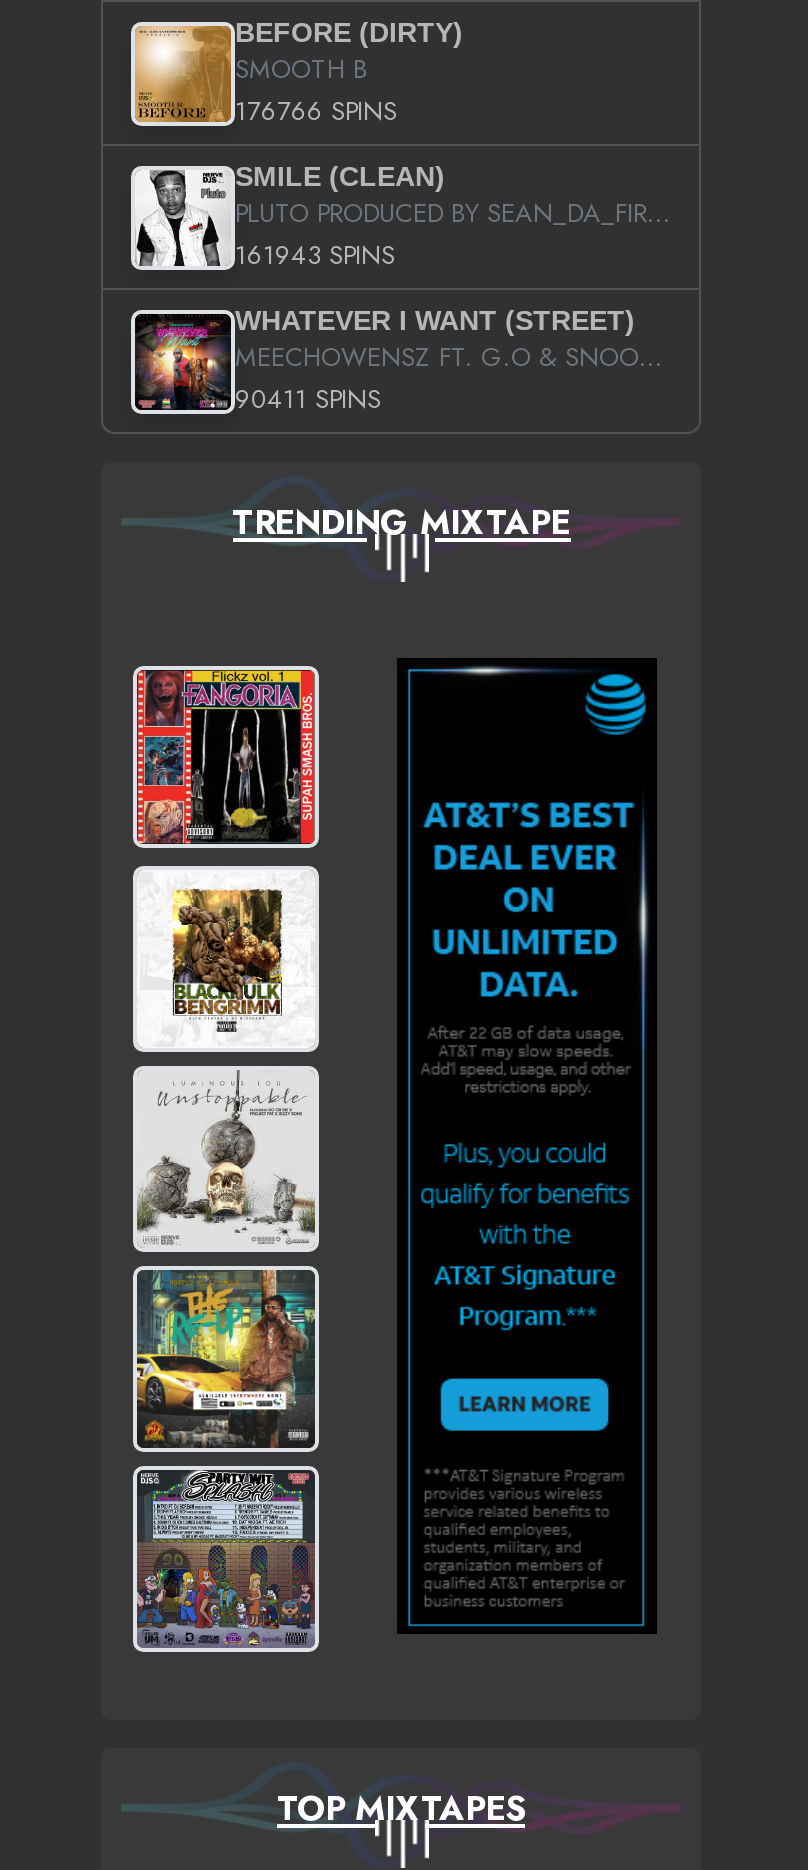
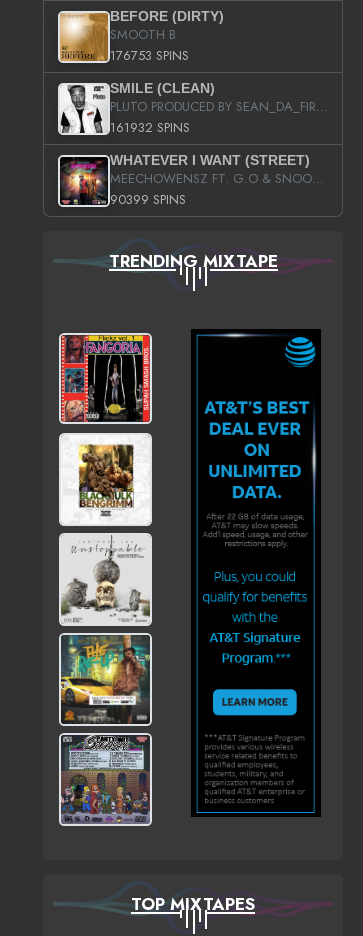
[235,92,397,130] 176766 SPINS -> [110,46,189,65] 176753 SPINS
[235,236,395,274] 161943 SPINS -> [110,118,190,137] 161932 SPINS
[235,380,381,418] 90411 SPINS -> [110,190,186,209] 90399 SPINS

